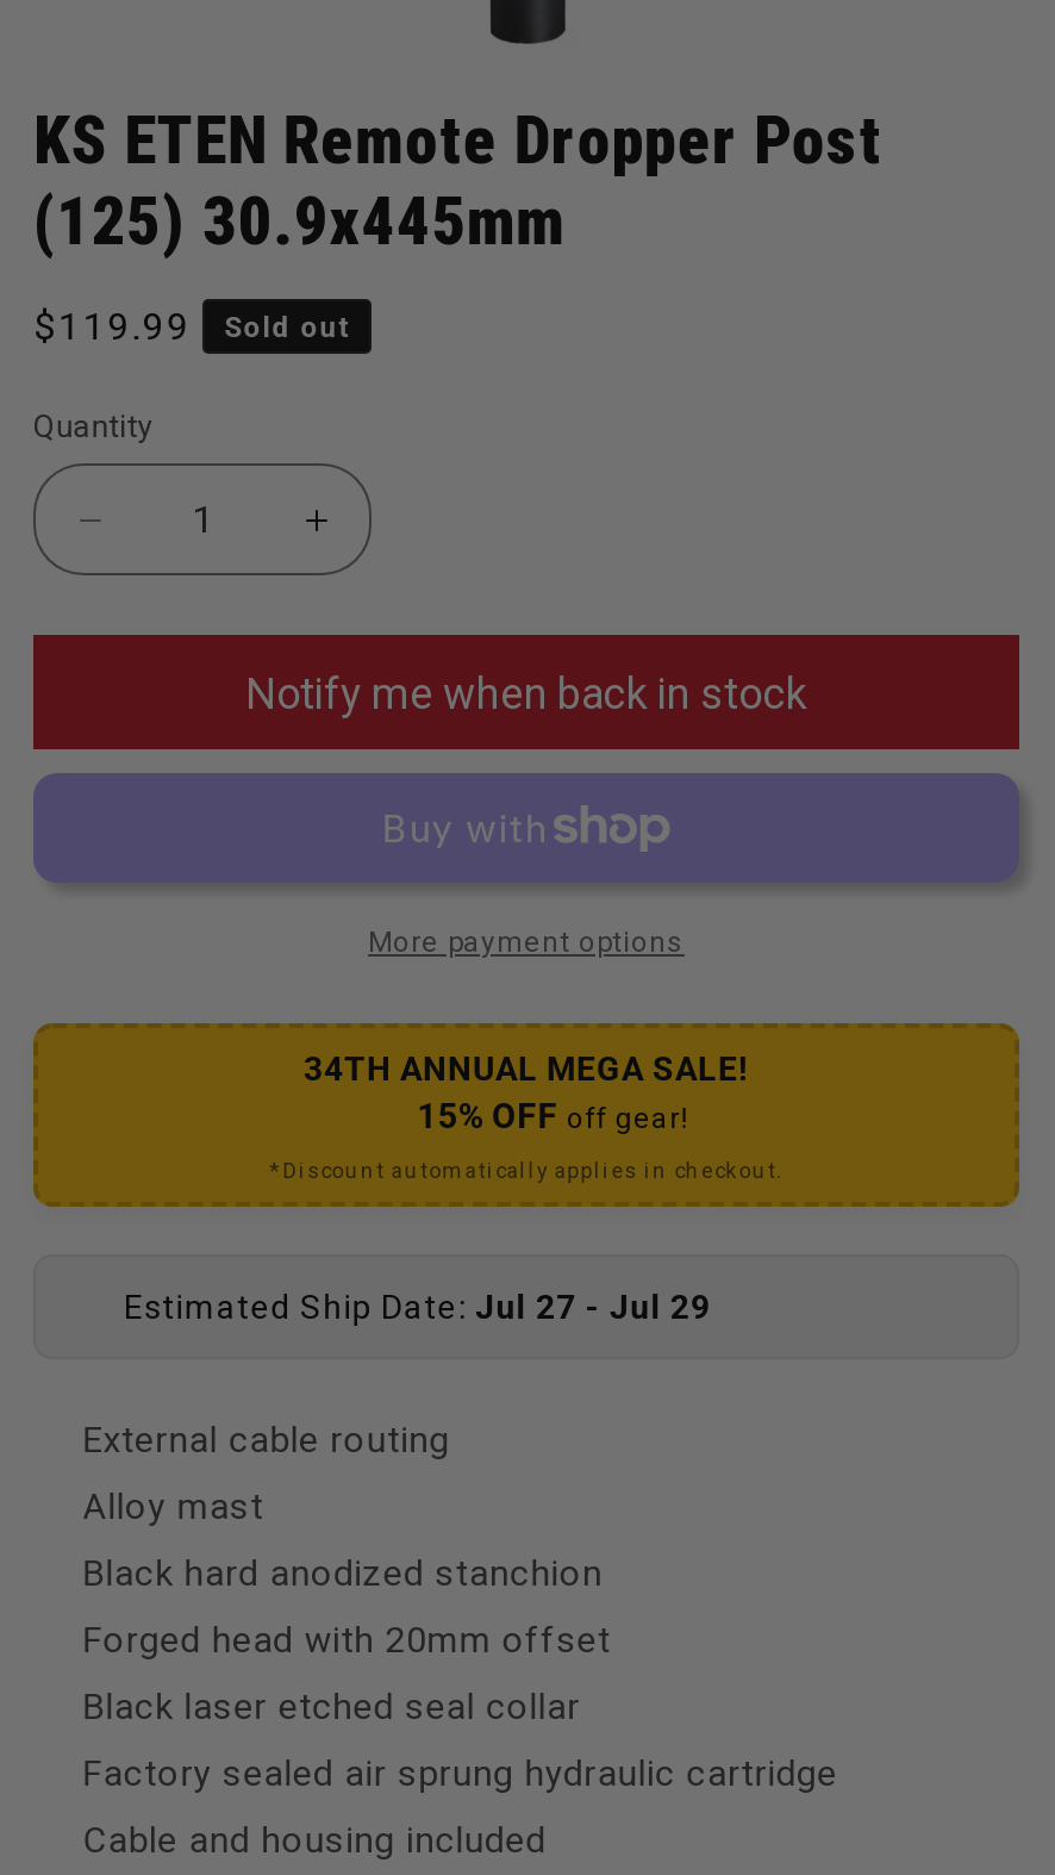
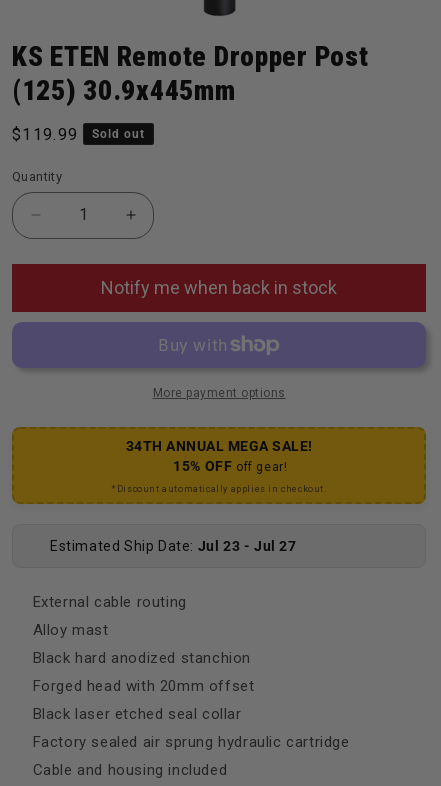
[124,1289,711,1327] Estimated Ship Date: Jul 27 - Jul 29 -> [50,538,297,554] Estimated Ship Date: Jul 23 - Jul 27

